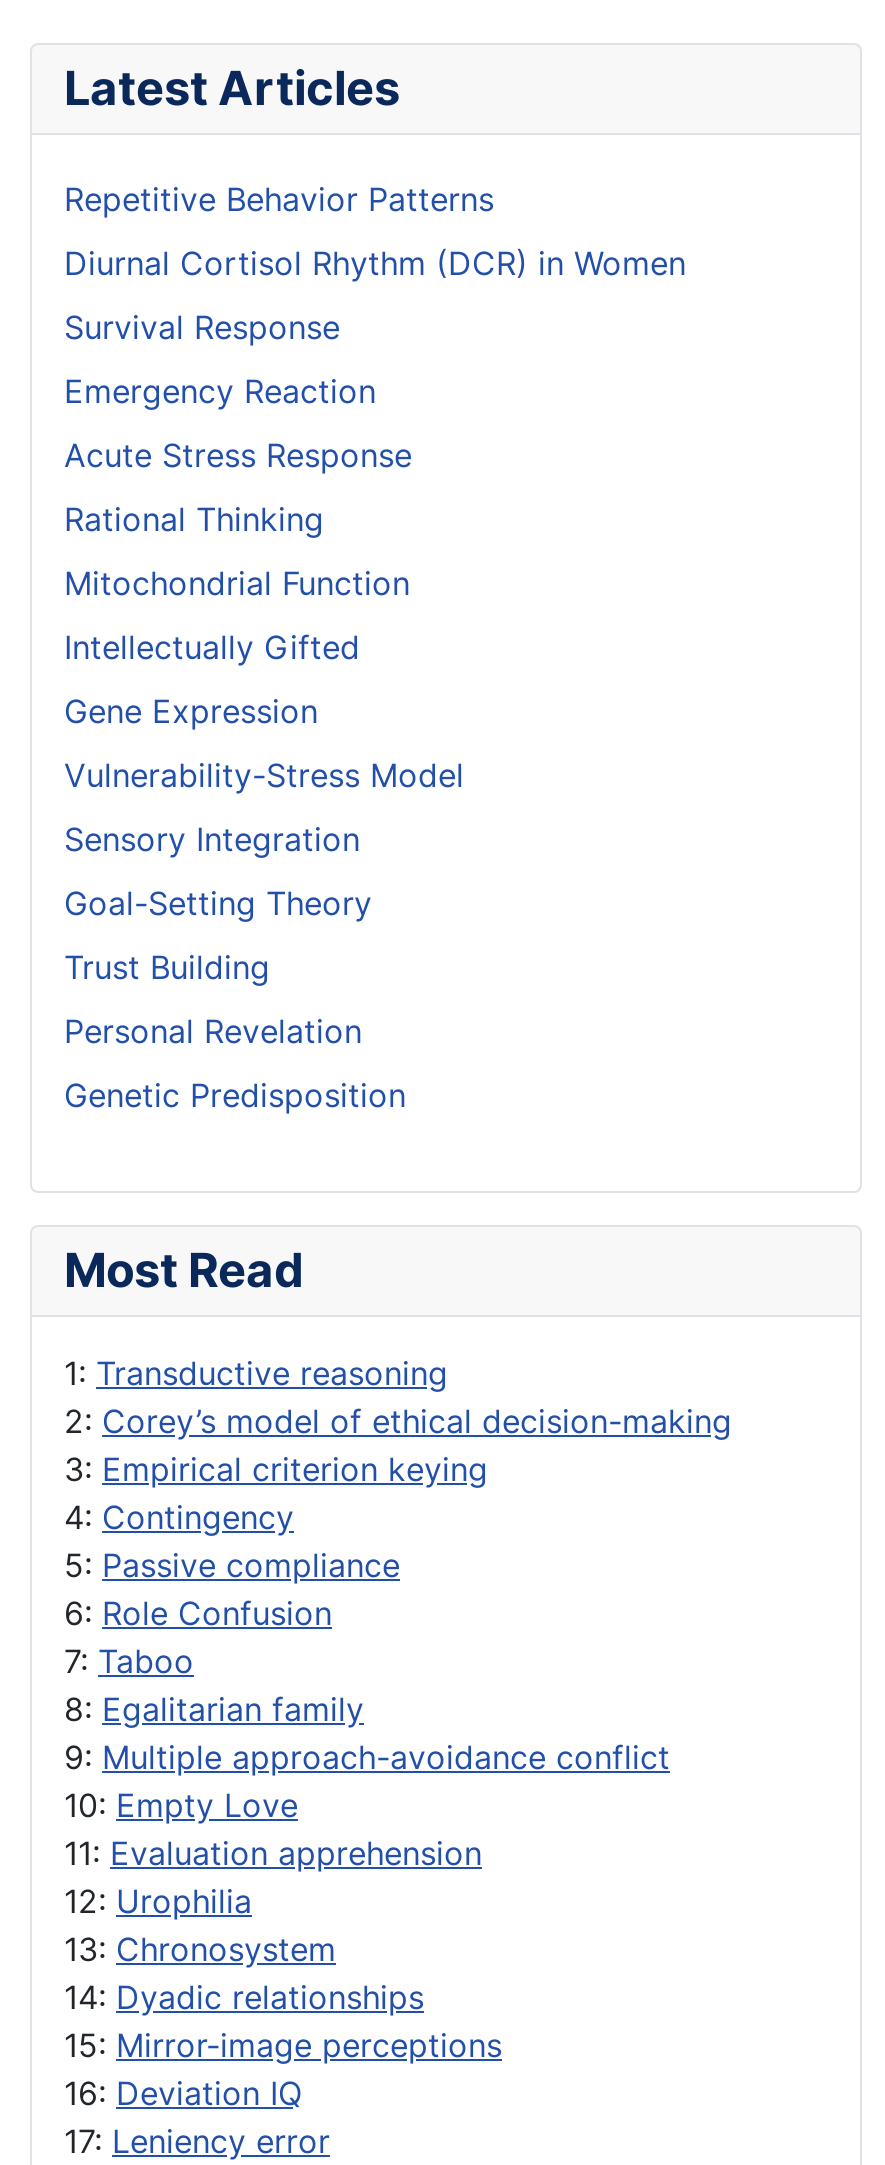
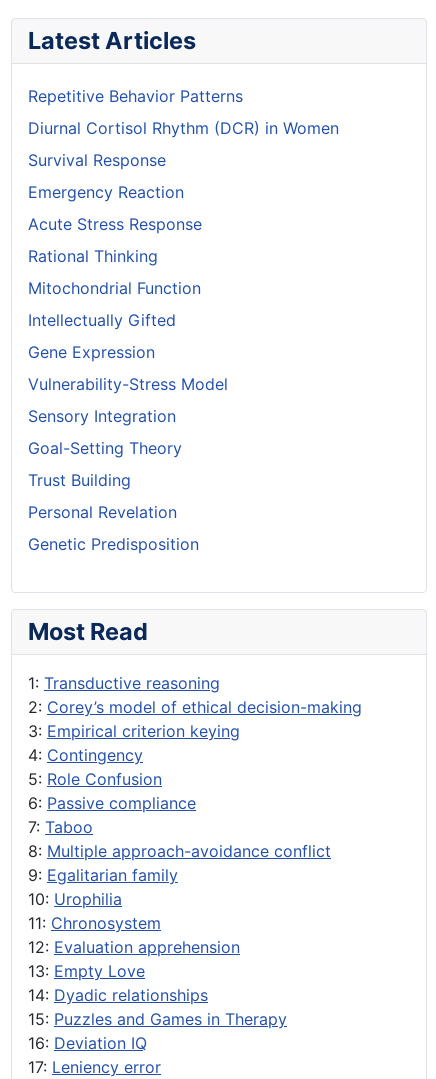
[64,1545,400,1633] 5: Passive compliance | 6: Role Confusion -> [28,769,196,813] 5: Role Confusion | 6: Passive compliance
[64,1689,670,1969] 8: Egalitarian family | 9: Multiple approach-avoidance conflict | 10: Empty Love | 11: Evaluation apprehension | 12: Urophilia | 13: Chronosystem -> [28,841,331,981] 8: Multiple approach-avoidance conflict | 9: Egalitarian family | 10: Urophilia | 11: Chronosystem | 12: Evaluation apprehension | 13: Empty Love
[64,2025,502,2065] 15: Mirror-image perceptions -> [28,1009,287,1029] 15: Puzzles and Games in Therapy

